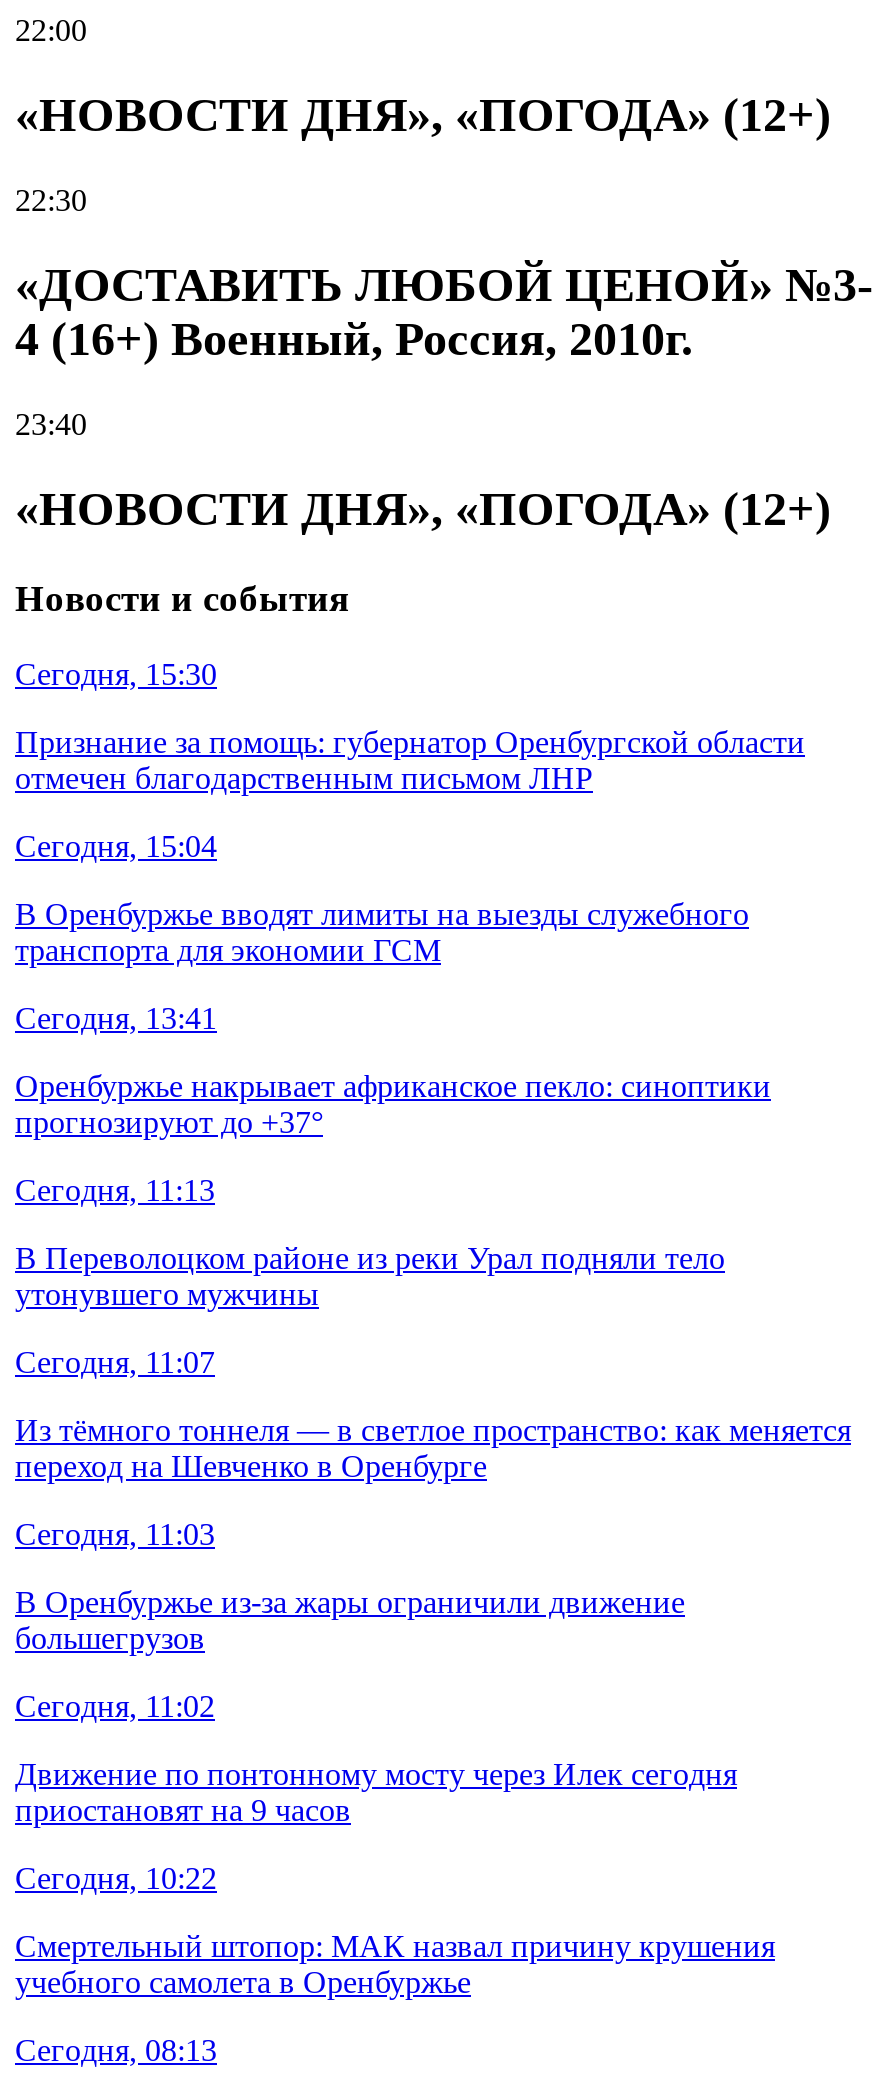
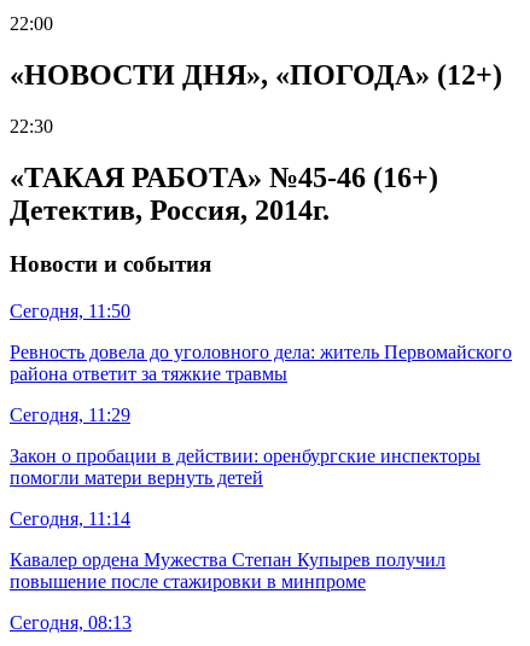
[15,259,873,534] «ДОСТАВИТЬ ЛЮБОЙ ЦЕНОЙ» №3- | 4 (16+) Военный, Россия, 2010г. | 23:40 | «НОВОСТИ ДНЯ», «ПОГОДА» (12+) -> [10,162,438,226] «ТАКАЯ РАБОТА» №45-46 (16+) | Детектив, Россия, 2014г.
[15,658,851,2000] Сегодня, 15:30 | Признание за помощь: губернатор Оренбургской области | отмечен благодарственным письмом ЛНР | Сегодня, 15:04 | В Оренбуржье вводят лимиты на выезды служебного | транспорта для экономии ГСМ | Сегодня, 13:41 | Оренбуржье накрывает африканское пекло: синоптики | прогнозируют до +37° | Сегодня, 11:13 | В Переволоцком районе из реки Урал подняли тело | утонувшего мужчины | Сегодня, 11:07 | Из тёмного тоннеля — в светлое пространство: как меняется | переход на Шевченко в Оренбурге | Сегодня, 11:03 | В Оренбуржье из-за жары ограничили движение | большегрузов | Сегодня, 11:02 | Движение по понтонному мосту через Илек сегодня | приостановят на 9 часов | Сегодня, 10:22 | Смертельный штопор: МАК назвал причину крушения | учебного самолета в Оренбуржье -> [10,300,512,591] Сегодня, 11:50 | Ревность довела до уголовного дела: житель Первомайского | района ответит за тяжкие травмы | Сегодня, 11:29 | Закон о пробации в действии: оренбургские инспекторы | помогли матери вернуть детей | Сегодня, 11:14 | Кавалер ордена Мужества Степан Купырев получил | повышение после стажировки в минпроме

